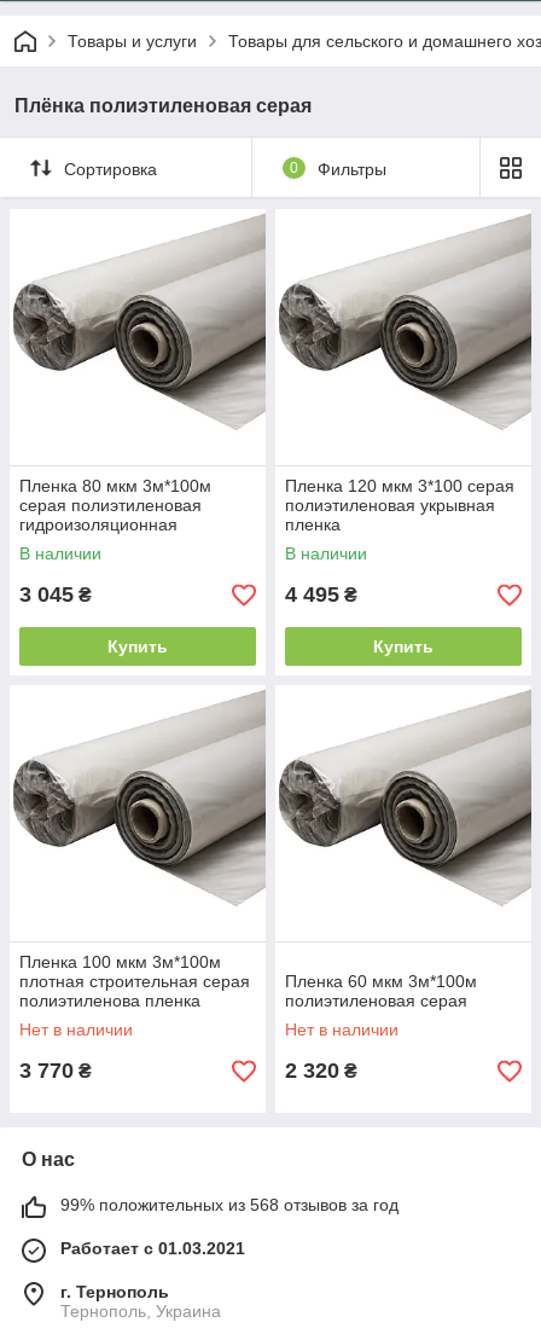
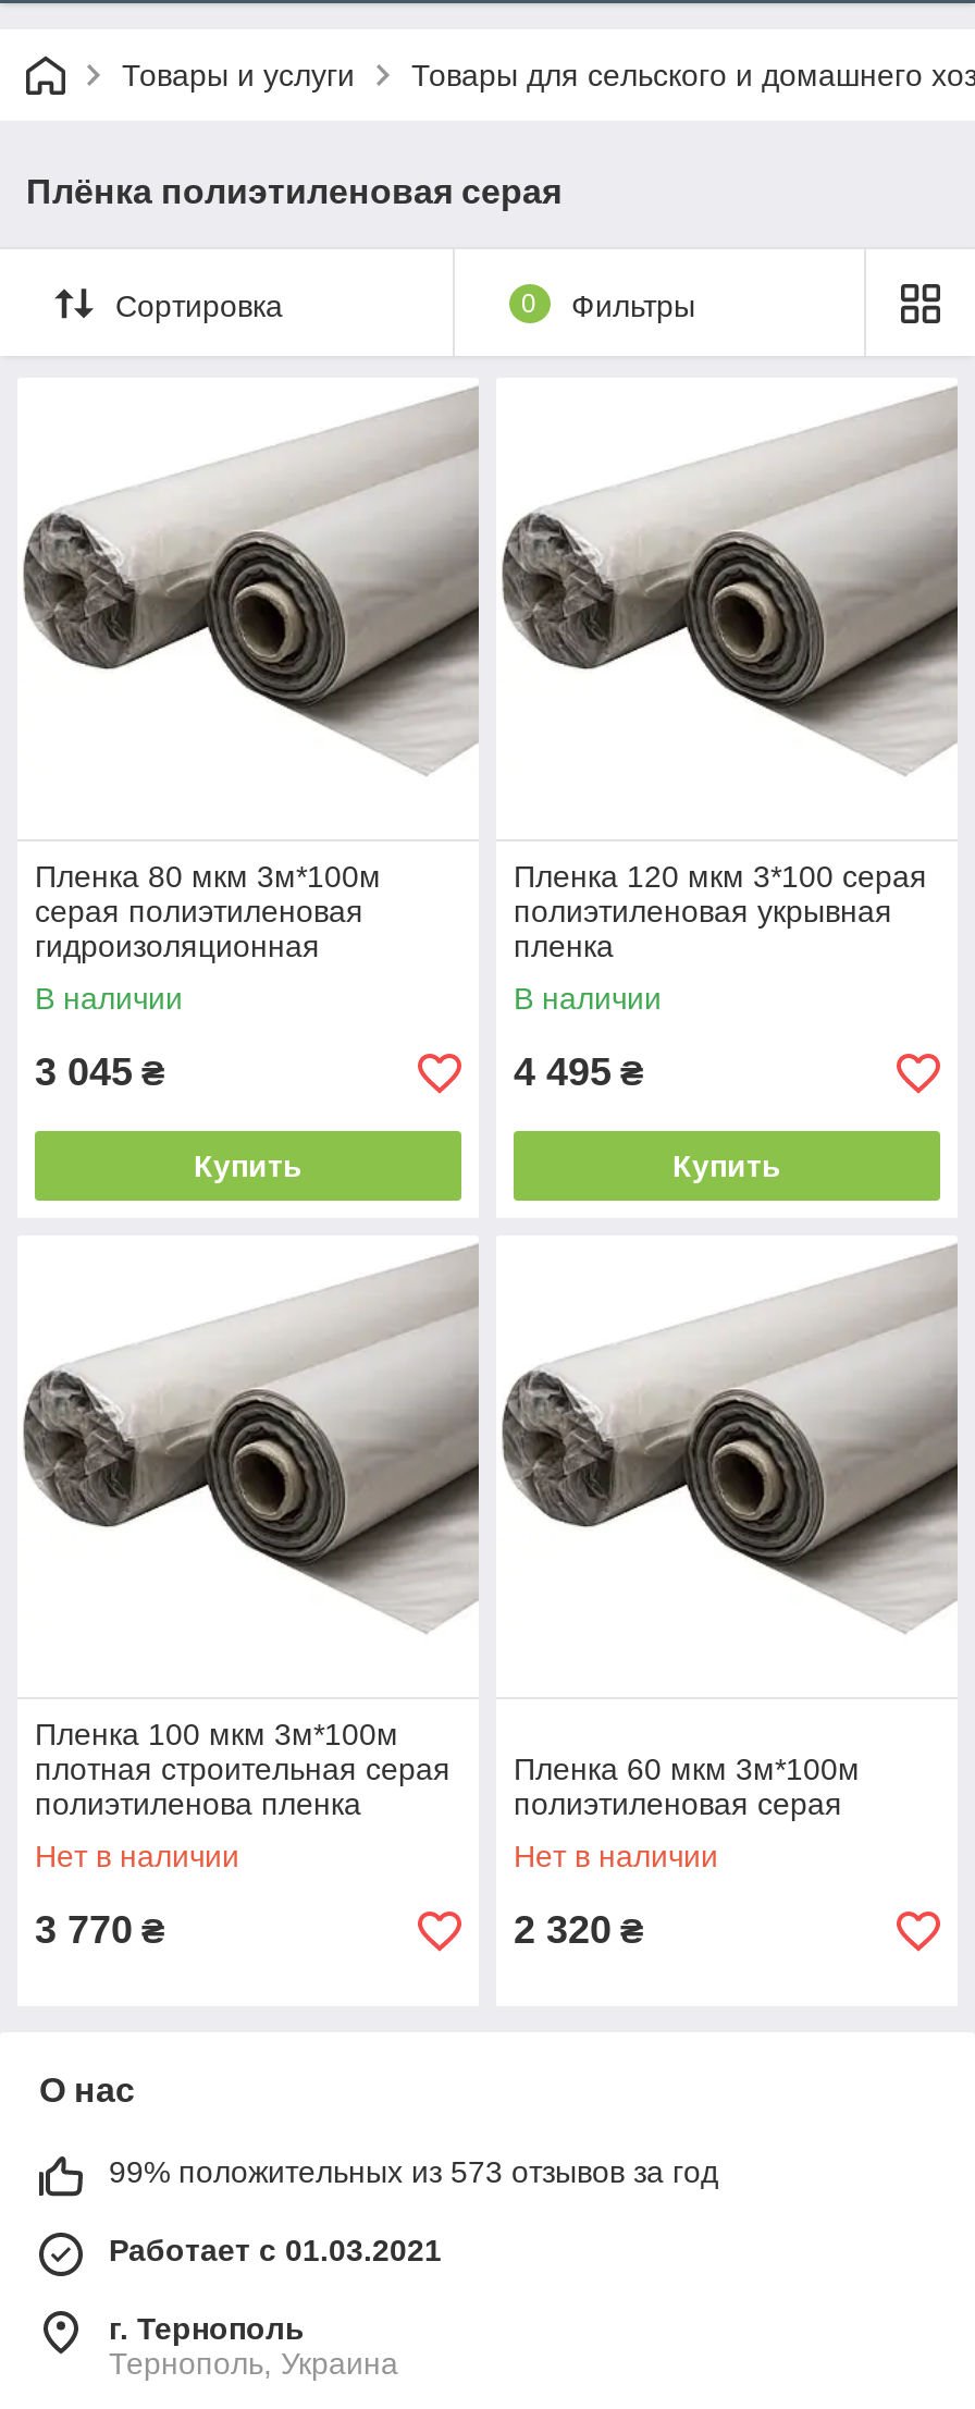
[60,1195,399,1214] 99% положительных из 568 отзывов за год -> [109,2154,718,2189] 99% положительных из 573 отзывов за год

